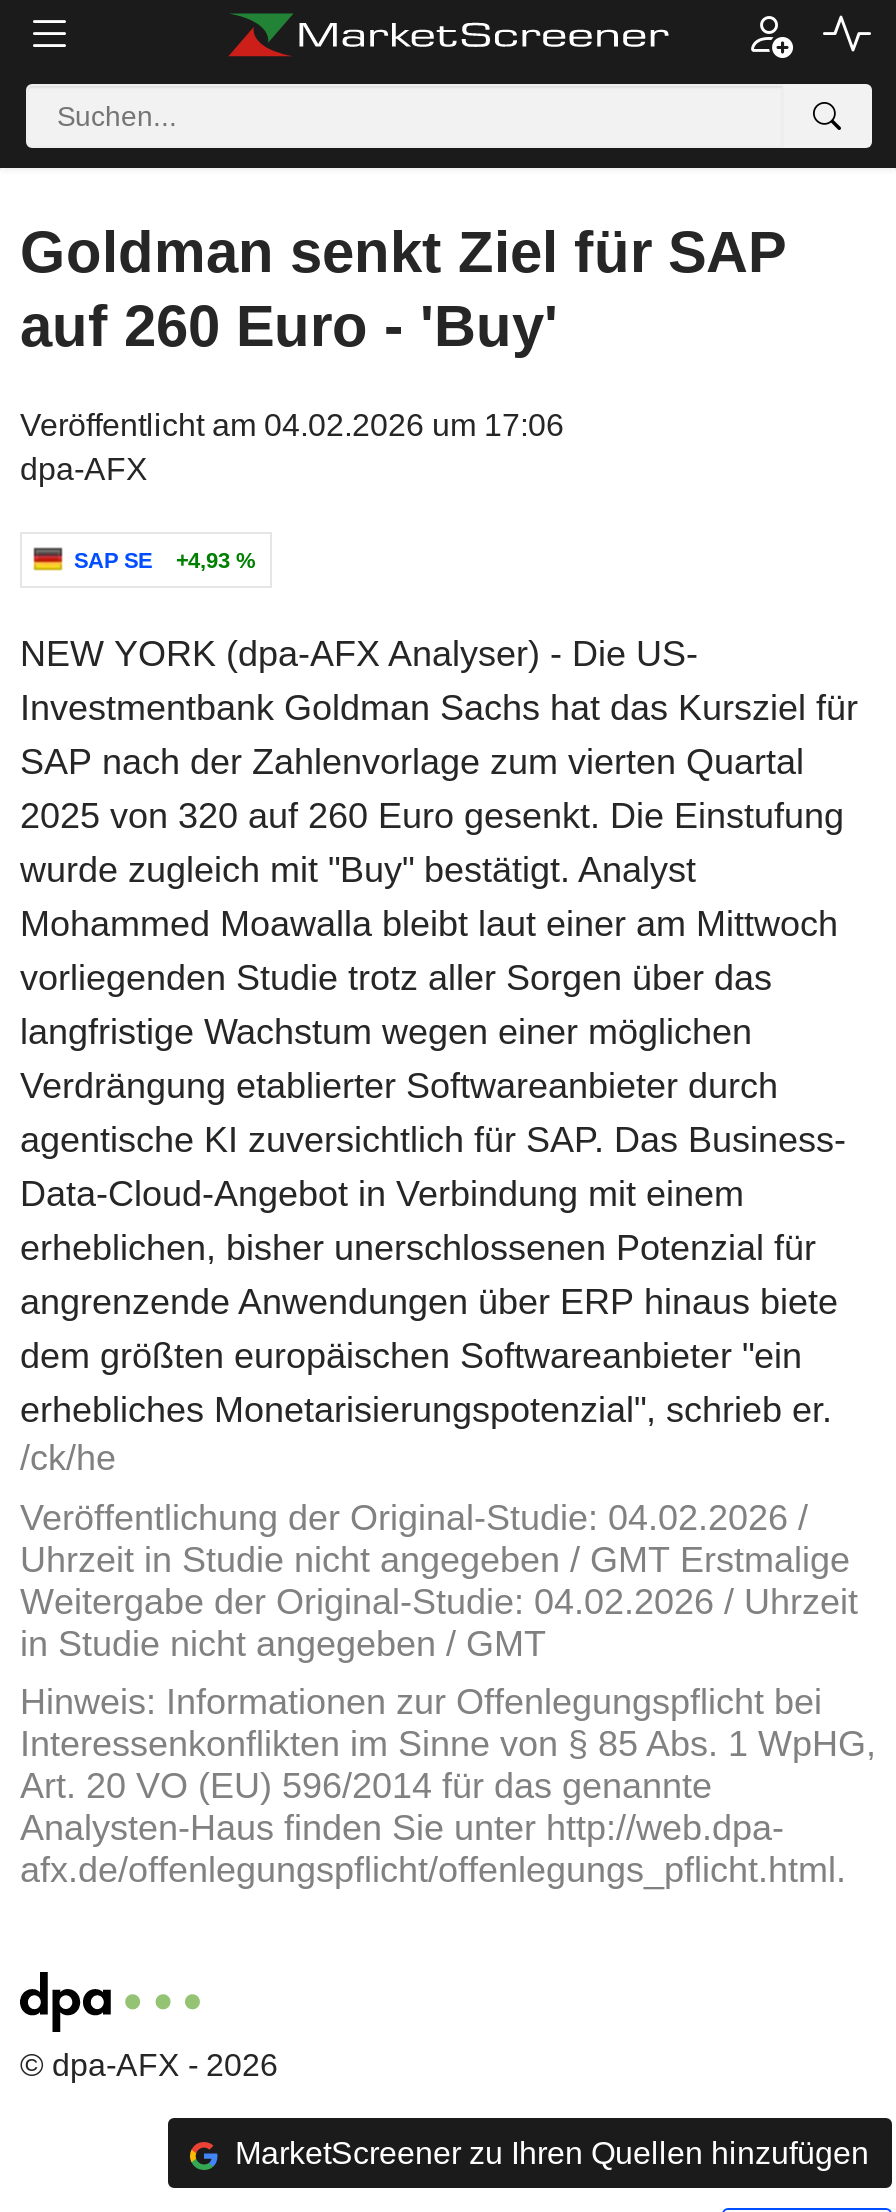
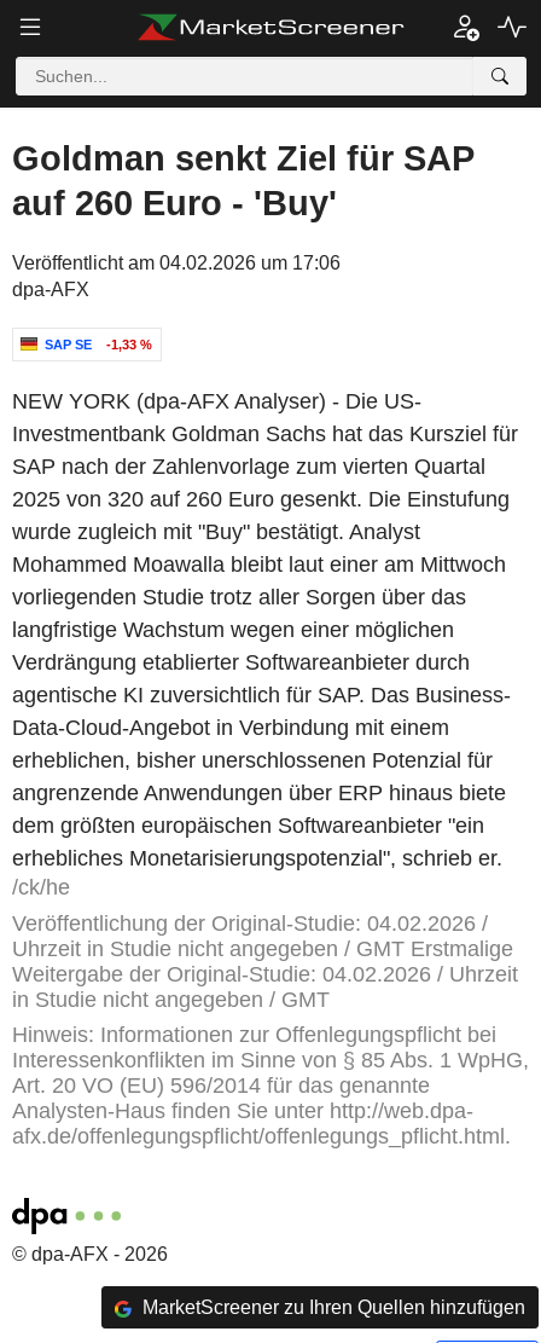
[74,548,256,572] SAP SE +4,93 % -> [45,337,152,352] SAP SE -1,33 %

